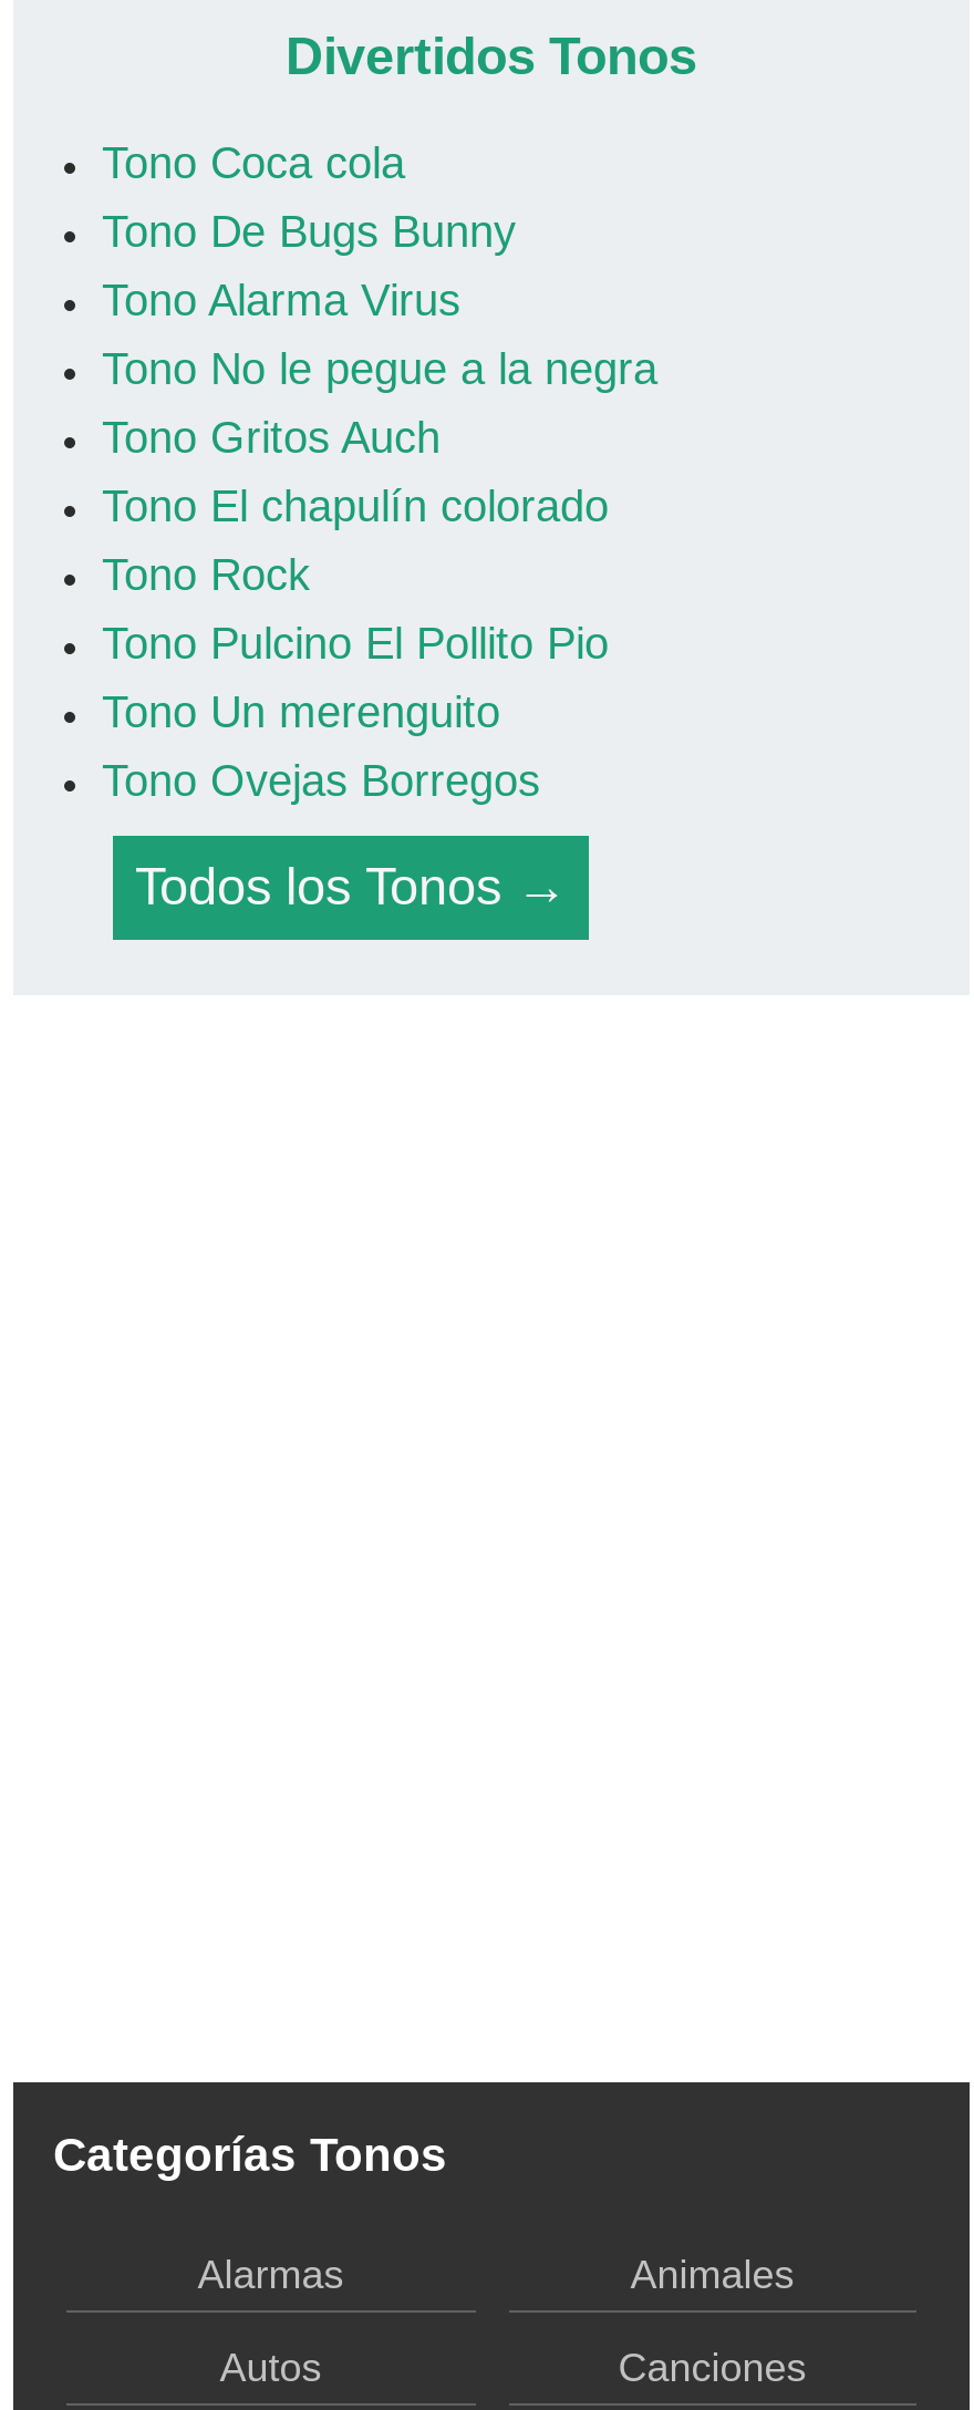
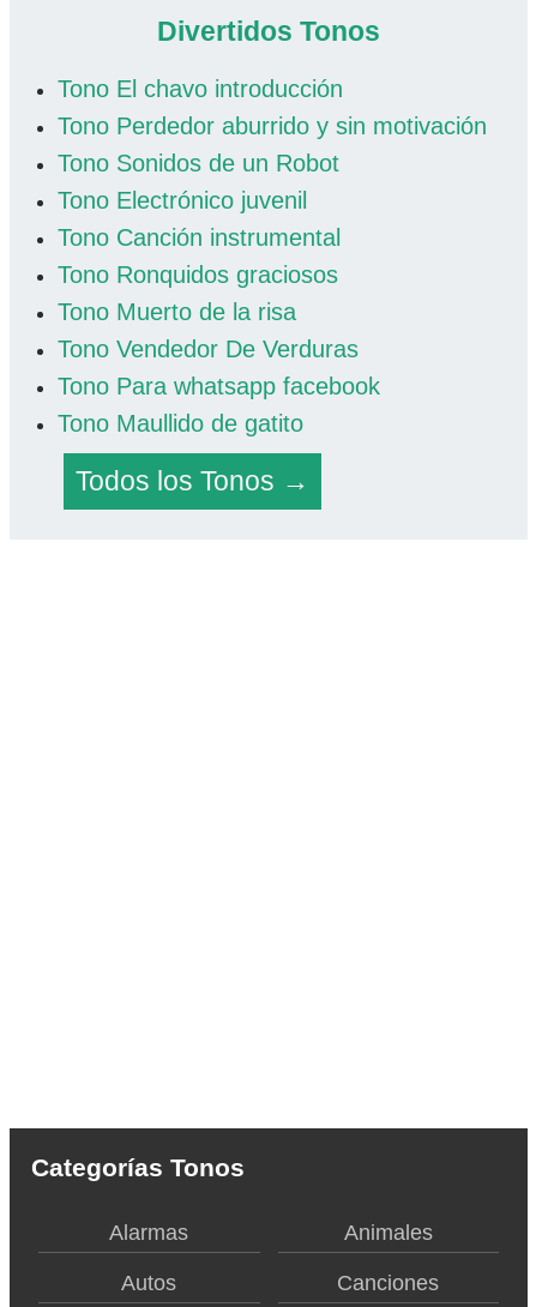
[102,139,657,806] Tono Coca cola | Tono De Bugs Bunny | Tono Alarma Virus | Tono No le pegue a la negra | Tono Gritos Auch | Tono El chapulín colorado | Tono Rock | Tono Pulcino El Pollito Pio | Tono Un merenguito | Tono Ovejas Borregos -> [58,76,487,437] Tono El chavo introducción | Tono Perdedor aburrido y sin motivación | Tono Sonidos de un Robot | Tono Electrónico juvenil | Tono Canción instrumental | Tono Ronquidos graciosos | Tono Muerto de la risa | Tono Vendedor De Verduras | Tono Para whatsapp facebook | Tono Maullido de gatito

